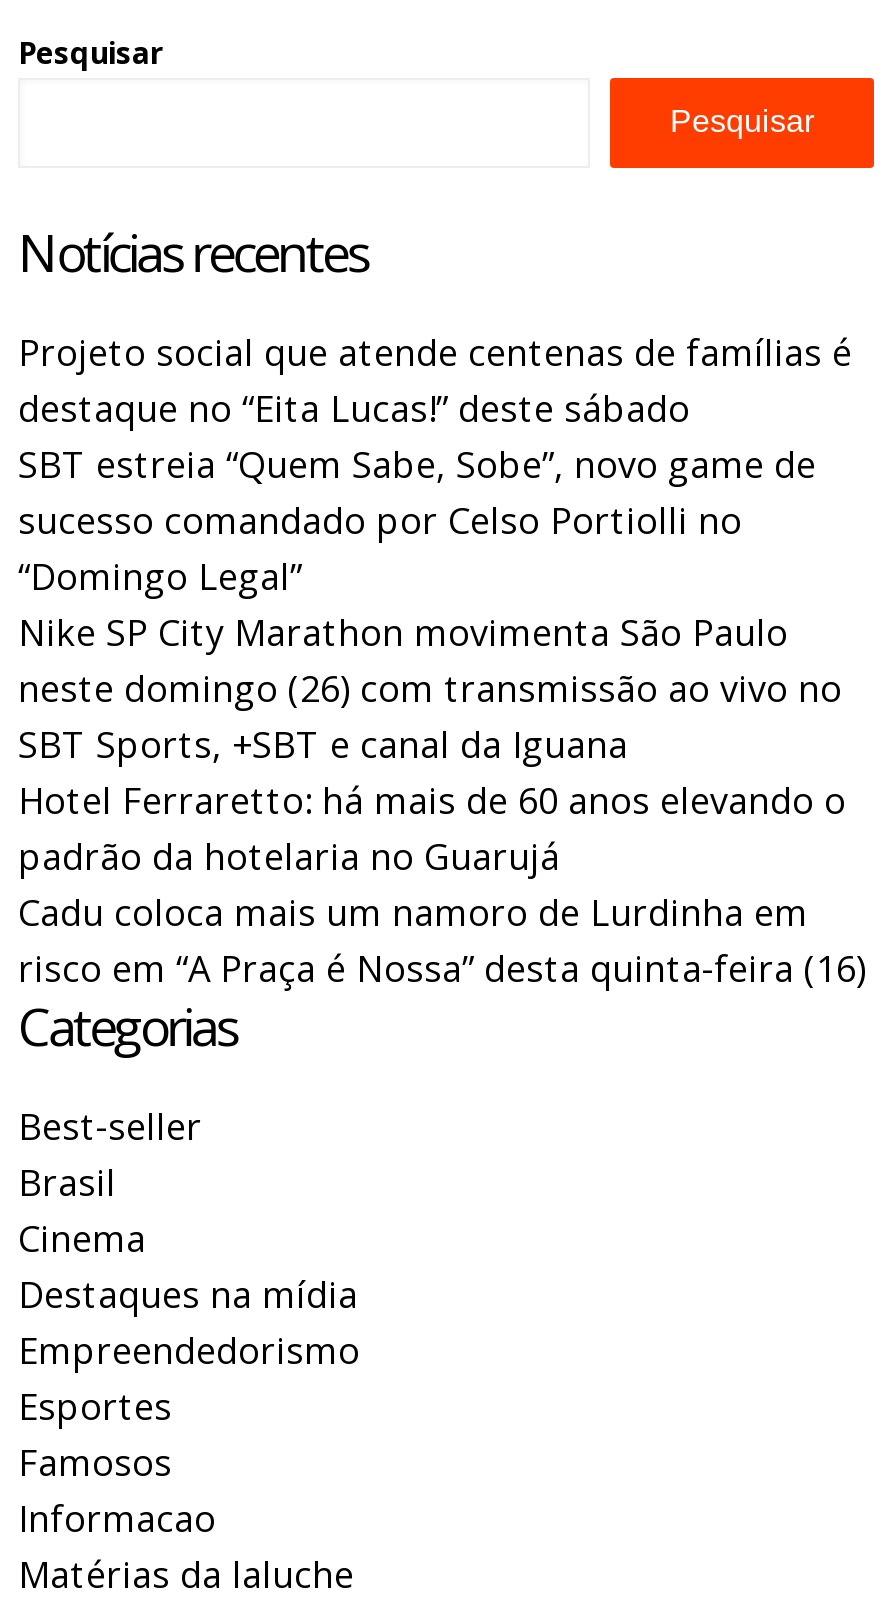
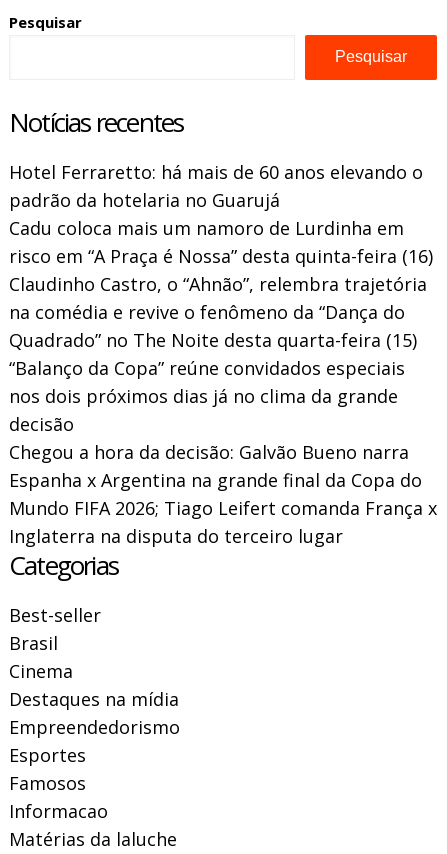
[18,328,852,768] Projeto social que atende centenas de famílias é | destaque no “Eita Lucas!” deste sábado | SBT estreia “Quem Sabe, Sobe”, novo game de | sucesso comandado por Celso Portiolli no | “Domingo Legal” | Nike SP City Marathon movimenta São Paulo | neste domingo (26) com transmissão ao vivo no | SBT Sports, +SBT e canal da Iguana -> none
moved [18,776,866,992] -> [9,160,433,268]: Hotel Ferraretto: há mais de 60 anos elevando o | padrão da hotelaria no Guarujá | Cadu coloca mais um namoro de Lurdinha em | risco em “A Praça é Nossa” desta quinta-feira (16)
none -> [9,272,437,548] Claudinho Castro, o “Ahnão”, relembra trajetória | na comédia e revive o fenômeno da “Dança do | Quadrado” no The Noite desta quarta-feira (15) | “Balanço da Copa” reúne convidados especiais | nos dois próximos dias já no clima da grande | decisão | Chegou a hora da decisão: Galvão Bueno narra | Espanha x Argentina na grande final da Copa do | Mundo FIFA 2026; Tiago Leifert comanda França x | Inglaterra na disputa do terceiro lugar

